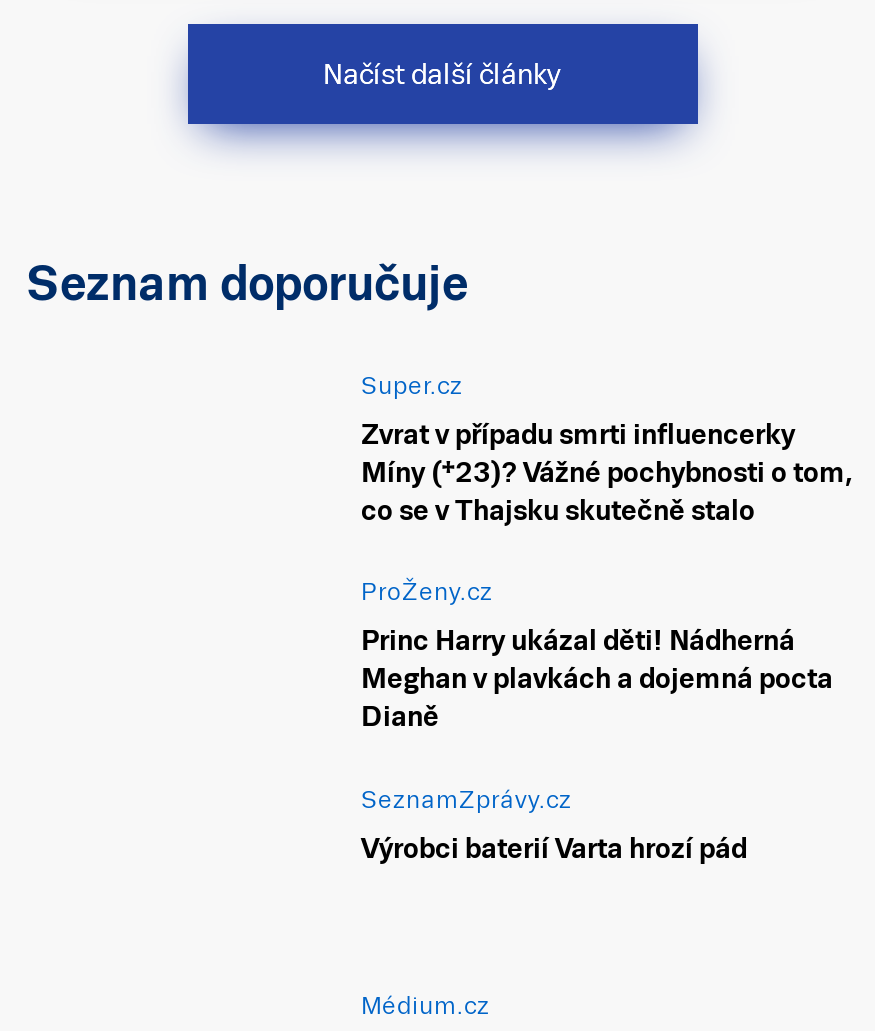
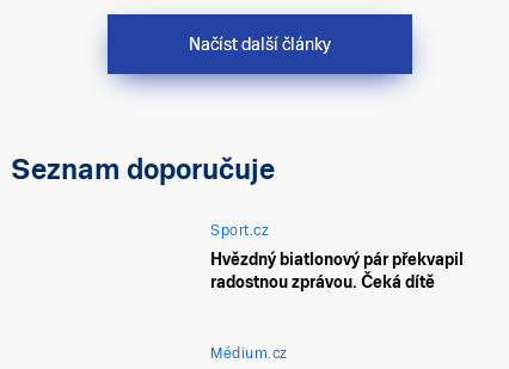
[361,372,853,864] Super.cz | Zvrat v případu smrti influencerky | Míny (†23)? Vážné pochybnosti o tom, | co se v Thajsku skutečně stalo | ProŽeny.cz | Princ Harry ukázal děti! Nádherná | Meghan v plavkách a dojemná pocta | Dianě | SeznamZprávy.cz | Výrobci baterií Varta hrozí pád -> [211,222,464,291] Sport.cz | Hvězdný biatlonový pár překvapil | radostnou zprávou. Čeká dítě

